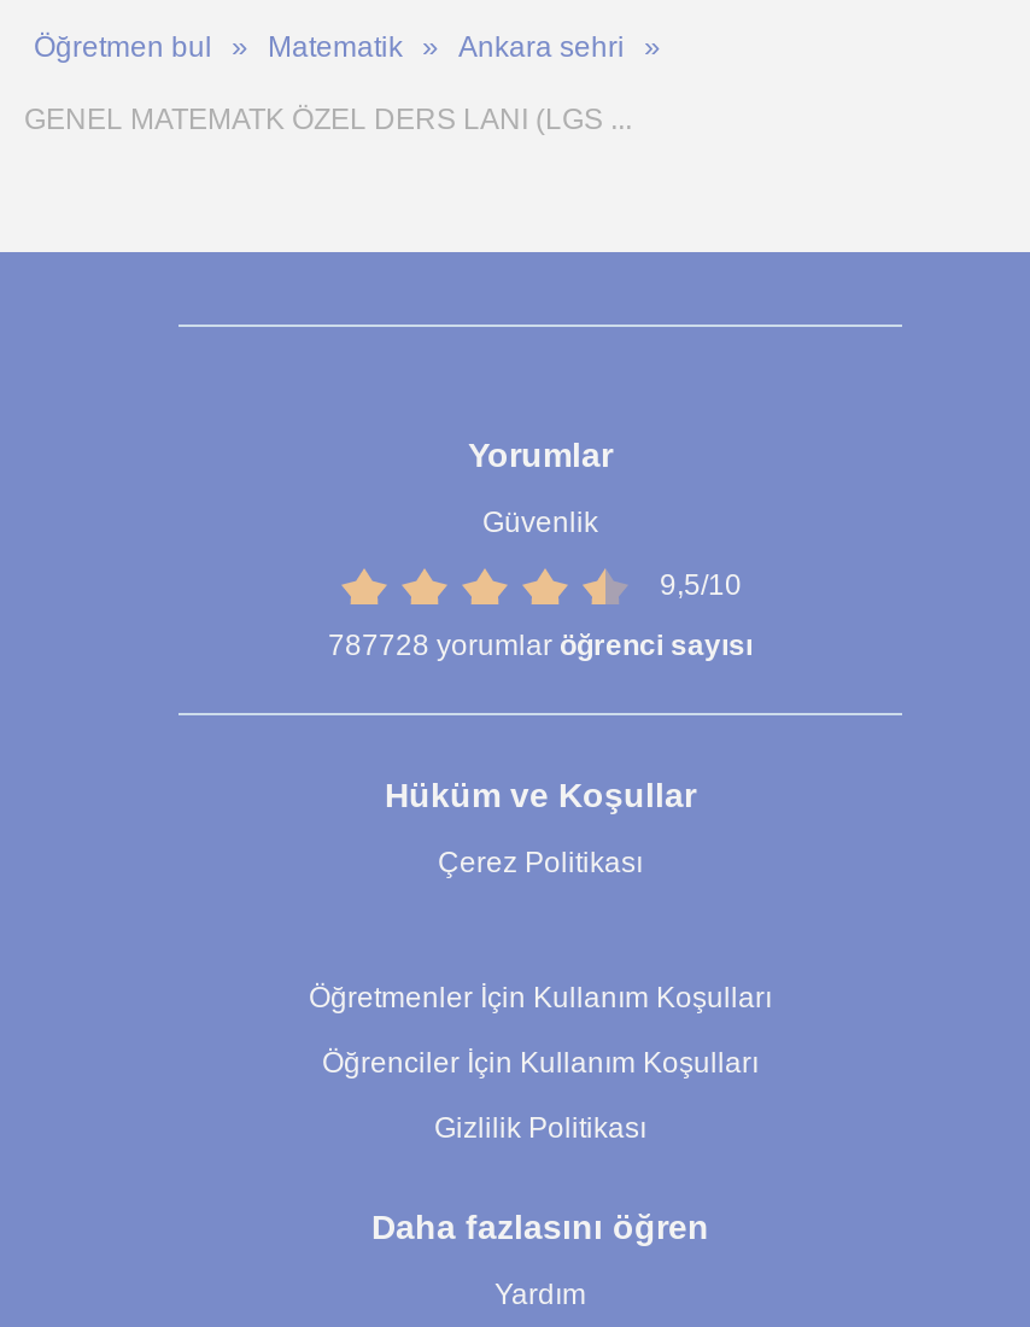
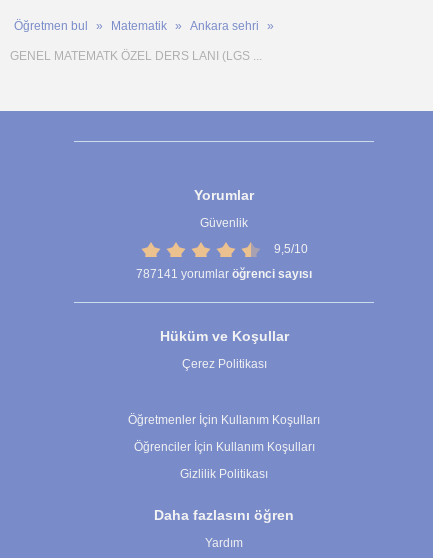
[328,628,753,662] 787728 yorumlar öğrenci sayısı -> [136,267,312,281] 787141 yorumlar öğrenci sayısı

